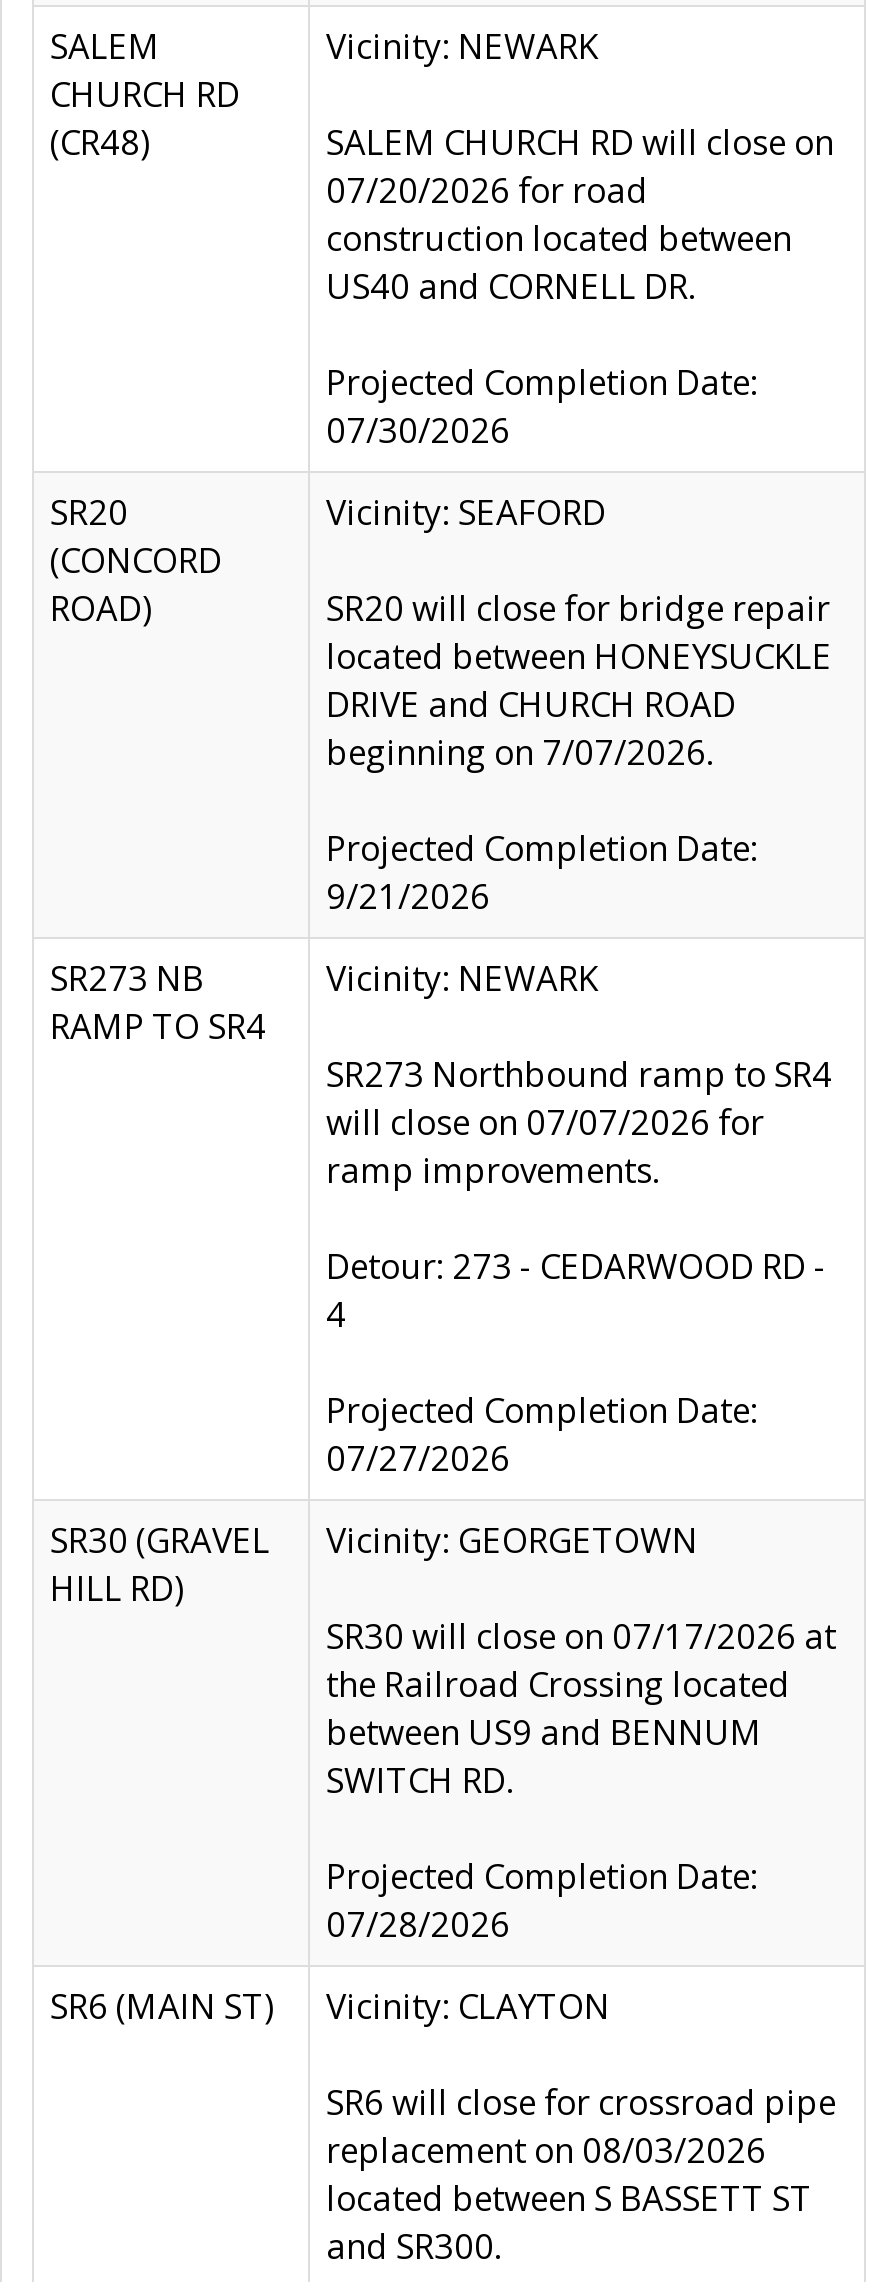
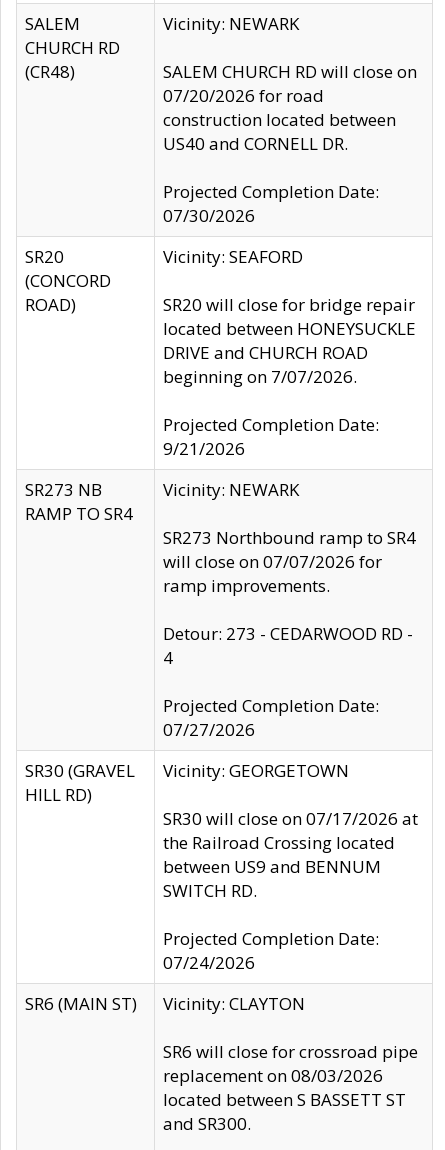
[326,1901,510,1947] 07/28/2026 -> [163,951,255,974] 07/24/2026

